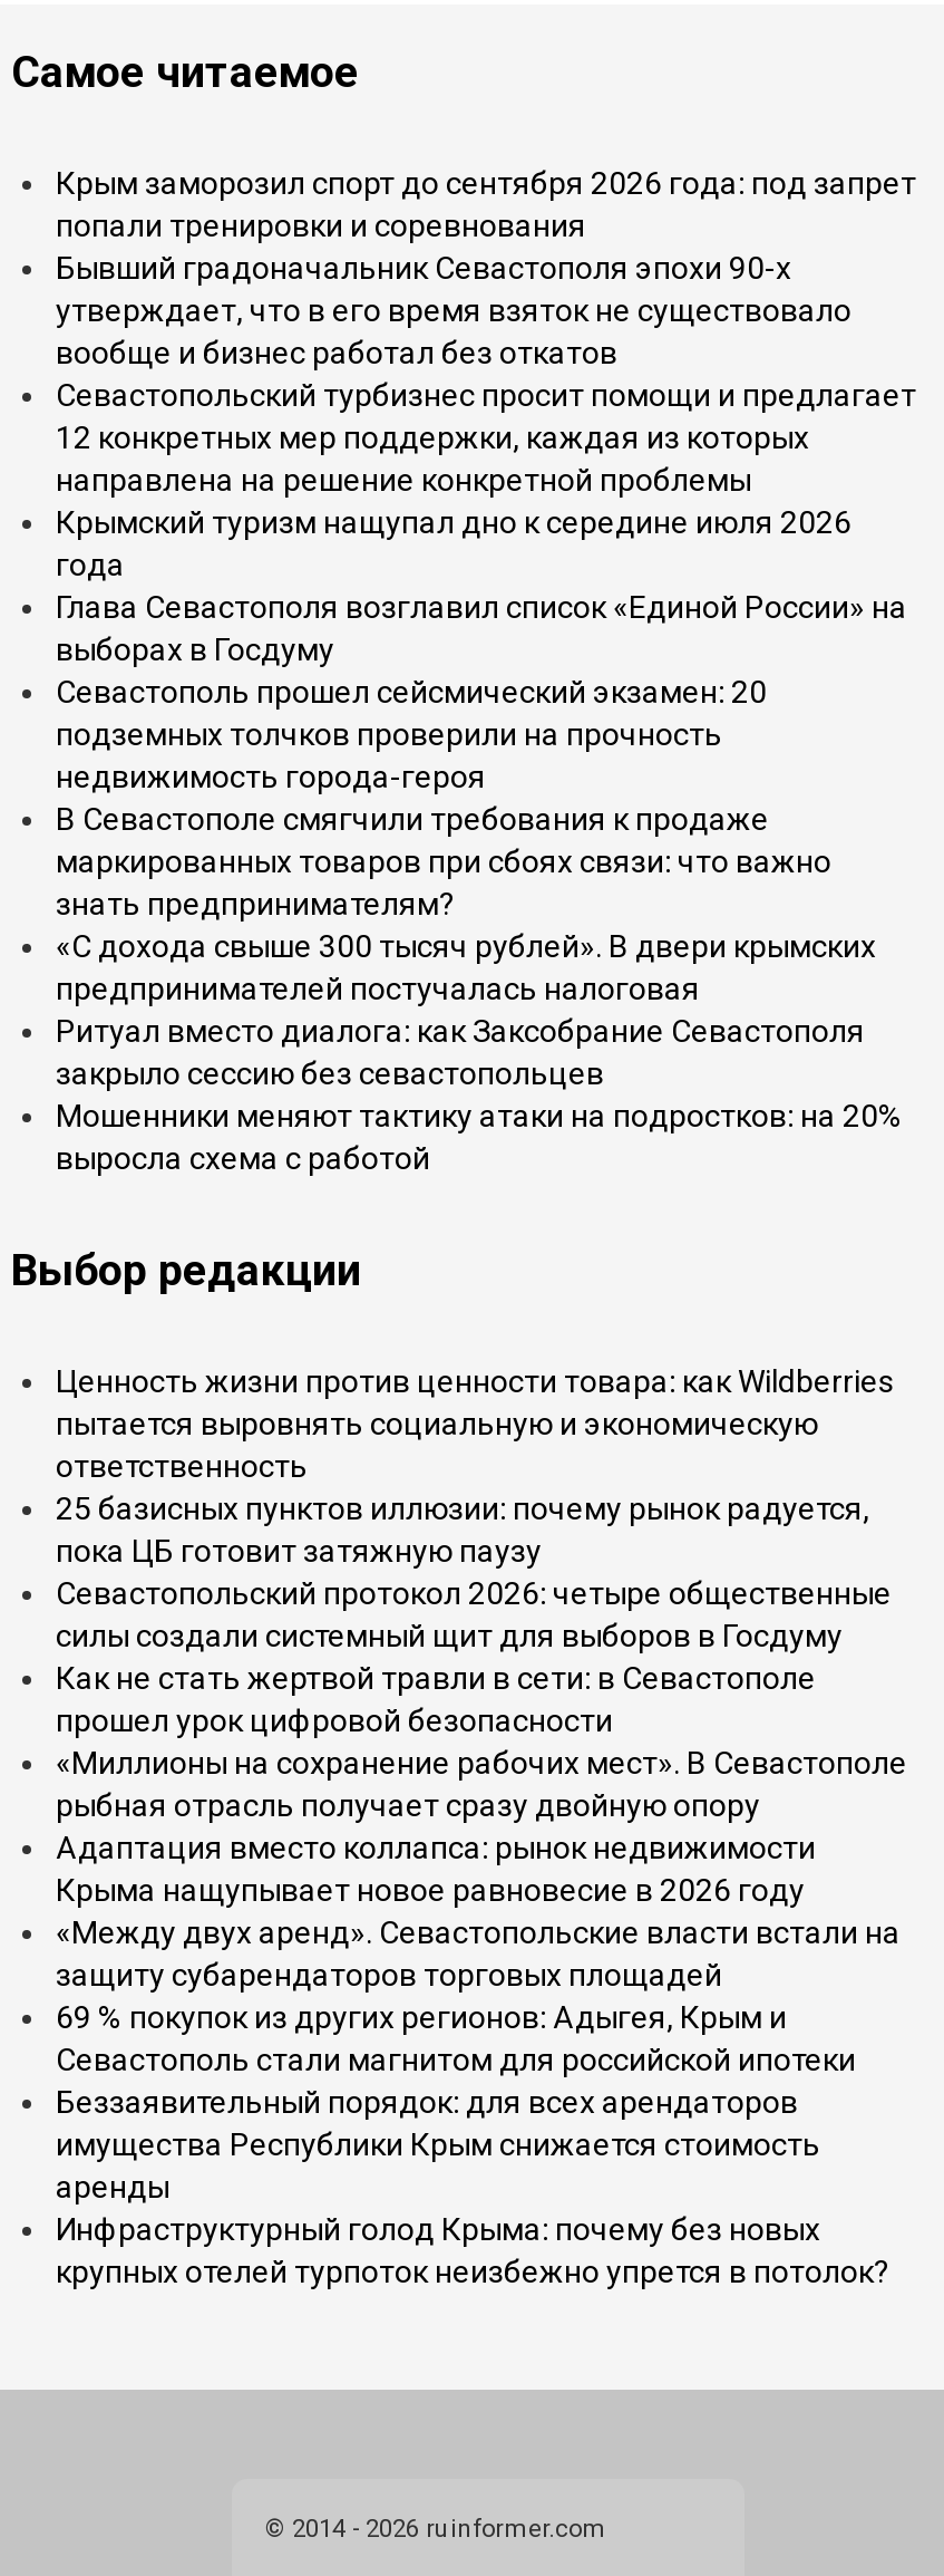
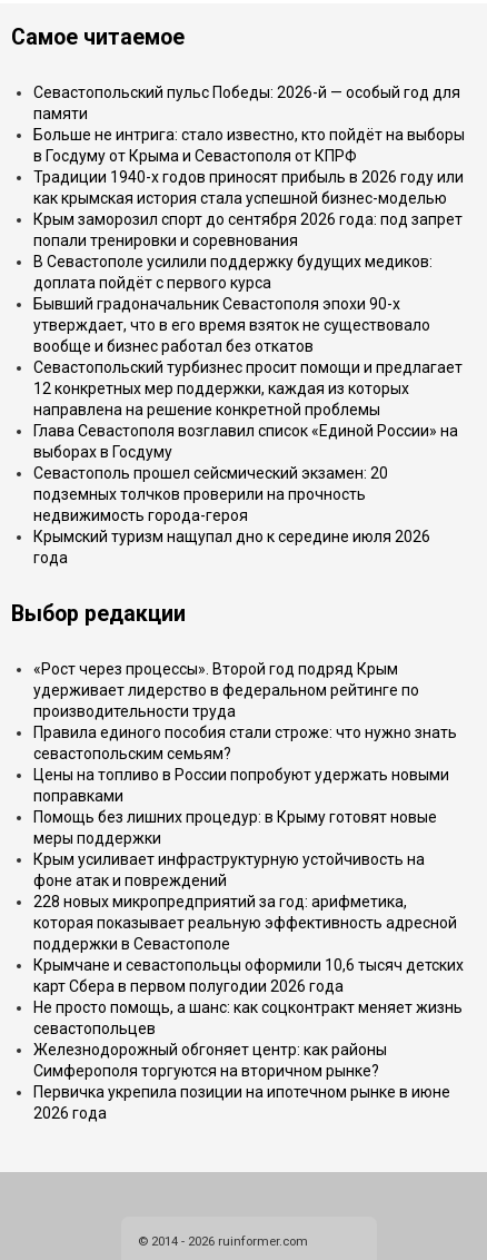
none -> [33,83,465,207] Севастопольский пульс Победы: 2026-й — особый год для | памяти | Больше не интрига: стало известно, кто пойдёт на выборы | в Госдуму от Крыма и Севастополя от КПРФ | Традиции 1940-х годов приносят прибыль в 2026 году или | как крымская история стала успешной бизнес-моделью
moved [56,165,916,243] -> [33,210,463,249]: Крым заморозил спорт до сентября 2026 года: под запрет | попали тренировки и соревнования
none -> [33,253,433,292] В Севастополе усилили поддержку будущих медиков: | доплата пойдёт с первого курса
moved [56,250,916,498] -> [33,295,463,419]: Бывший градоначальник Севастополя эпохи 90-х | утверждает, что в его время взяток не существовало | вообще и бизнес работал без откатов | Севастопольский турбизнес просит помощи и предлагает | 12 конкретных мер поддержки, каждая из которых | направлена на решение конкретной проблемы
moved [56,504,851,582] -> [33,528,430,567]: Крымский туризм нащупал дно к середине июля 2026 | года
moved [56,589,907,794] -> [33,422,458,524]: Глава Севастополя возглавил список «Единой России» на | выборах в Госдуму | Севастополь прошел сейсмический экзамен: 20 | подземных толчков проверили на прочность | недвижимость города-героя
[56,801,903,1176] В Севастополе смягчили требования к продаже | маркированных товаров при сбоях связи: что важно | знать предпринимателям? | «С дохода свыше 300 тысяч рублей». В двери крымских | предпринимателей постучалась налоговая | Ритуал вместо диалога: как Заксобрание Севастополя | закрыло сессию без севастопольцев | Мошенники меняют тактику атаки на подростков: на 20% | выросла схема с работой -> none
[56,1363,907,2289] Ценность жизни против ценности товара: как Wildberries | пытается выровнять социальную и экономическую | ответственность | 25 базисных пунктов иллюзии: почему рынок радуется, | пока ЦБ готовит затяжную паузу | Севастопольский протокол 2026: четыре общественные | силы создали системный щит для выборов в Госдуму | Как не стать жертвой травли в сети: в Севастополе | прошел урок цифровой безопасности | «Миллионы на сохранение рабочих мест». В Севастополе | рыбная отрасль получает сразу двойную опору | Адаптация вместо коллапса: рынок недвижимости | Крыма нащупывает новое равновесие в 2026 году | «Между двух аренд». Севастопольские власти встали на | защиту субарендаторов торговых площадей | 69 % покупок из других регионов: Адыгея, Крым и | Севастополь стали магнитом для российской ипотеки | Беззаявительный порядок: для всех арендаторов | имущества Республики Крым снижается стоимость | аренды | Инфраструктурный голод Крыма: почему без новых | крупных отелей турпоток неизбежно упрется в потолок? -> [33,660,464,1122] «Рост через процессы». Второй год подряд Крым | удерживает лидерство в федеральном рейтинге по | производительности труда | Правила единого пособия стали строже: что нужно знать | севастопольским семьям? | Цены на топливо в России попробуют удержать новыми | поправками | Помощь без лишних процедур: в Крыму готовят новые | меры поддержки | Крым усиливает инфраструктурную устойчивость на | фоне атак и повреждений | 228 новых микропредприятий за год: арифметика, | которая показывает реальную эффективность адресной | поддержки в Севастополе | Крымчане и севастопольцы оформили 10,6 тысяч детских | карт Сбера в первом полугодии 2026 года | Не просто помощь, а шанс: как соцконтракт меняет жизнь | севастопольцев | Железнодорожный обгоняет центр: как районы | Симферополя торгуются на вторичном рынке? | Первичка укрепила позиции на ипотечном рынке в июне | 2026 года

